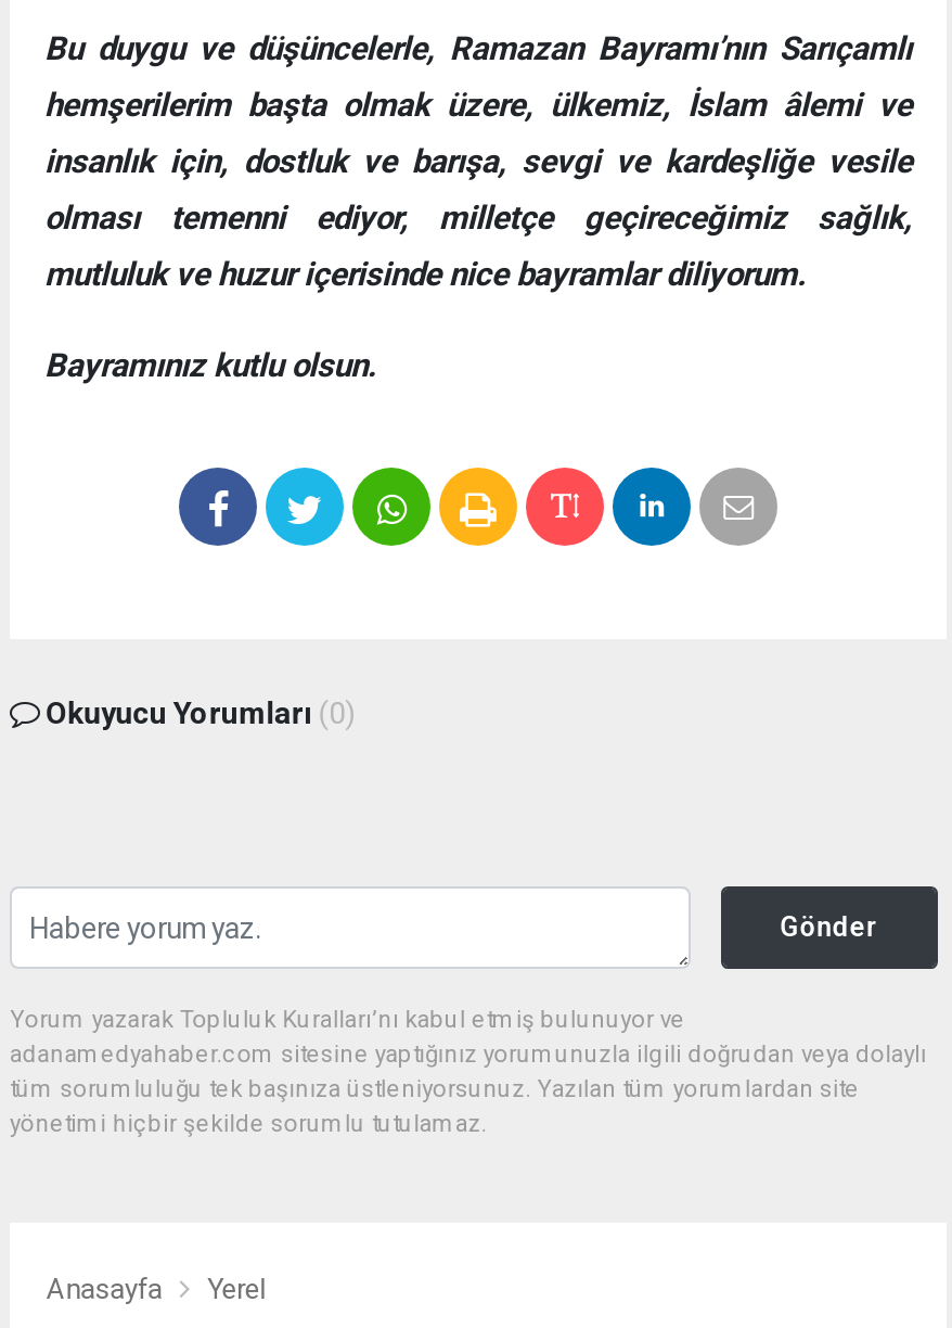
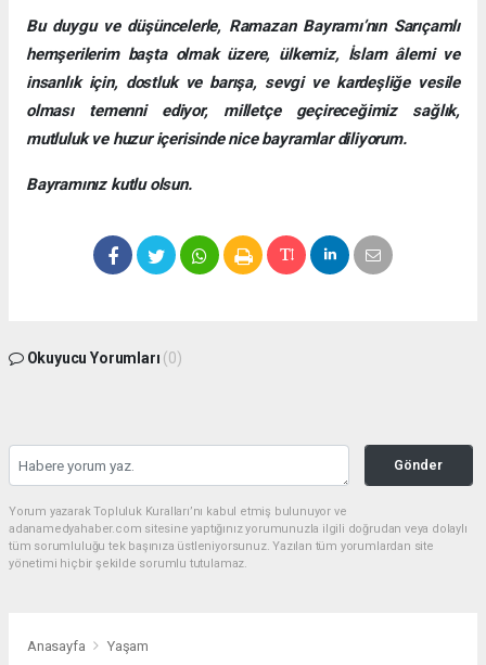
[207,1273,266,1306] Yerel -> [107,638,149,654] Yaşam

